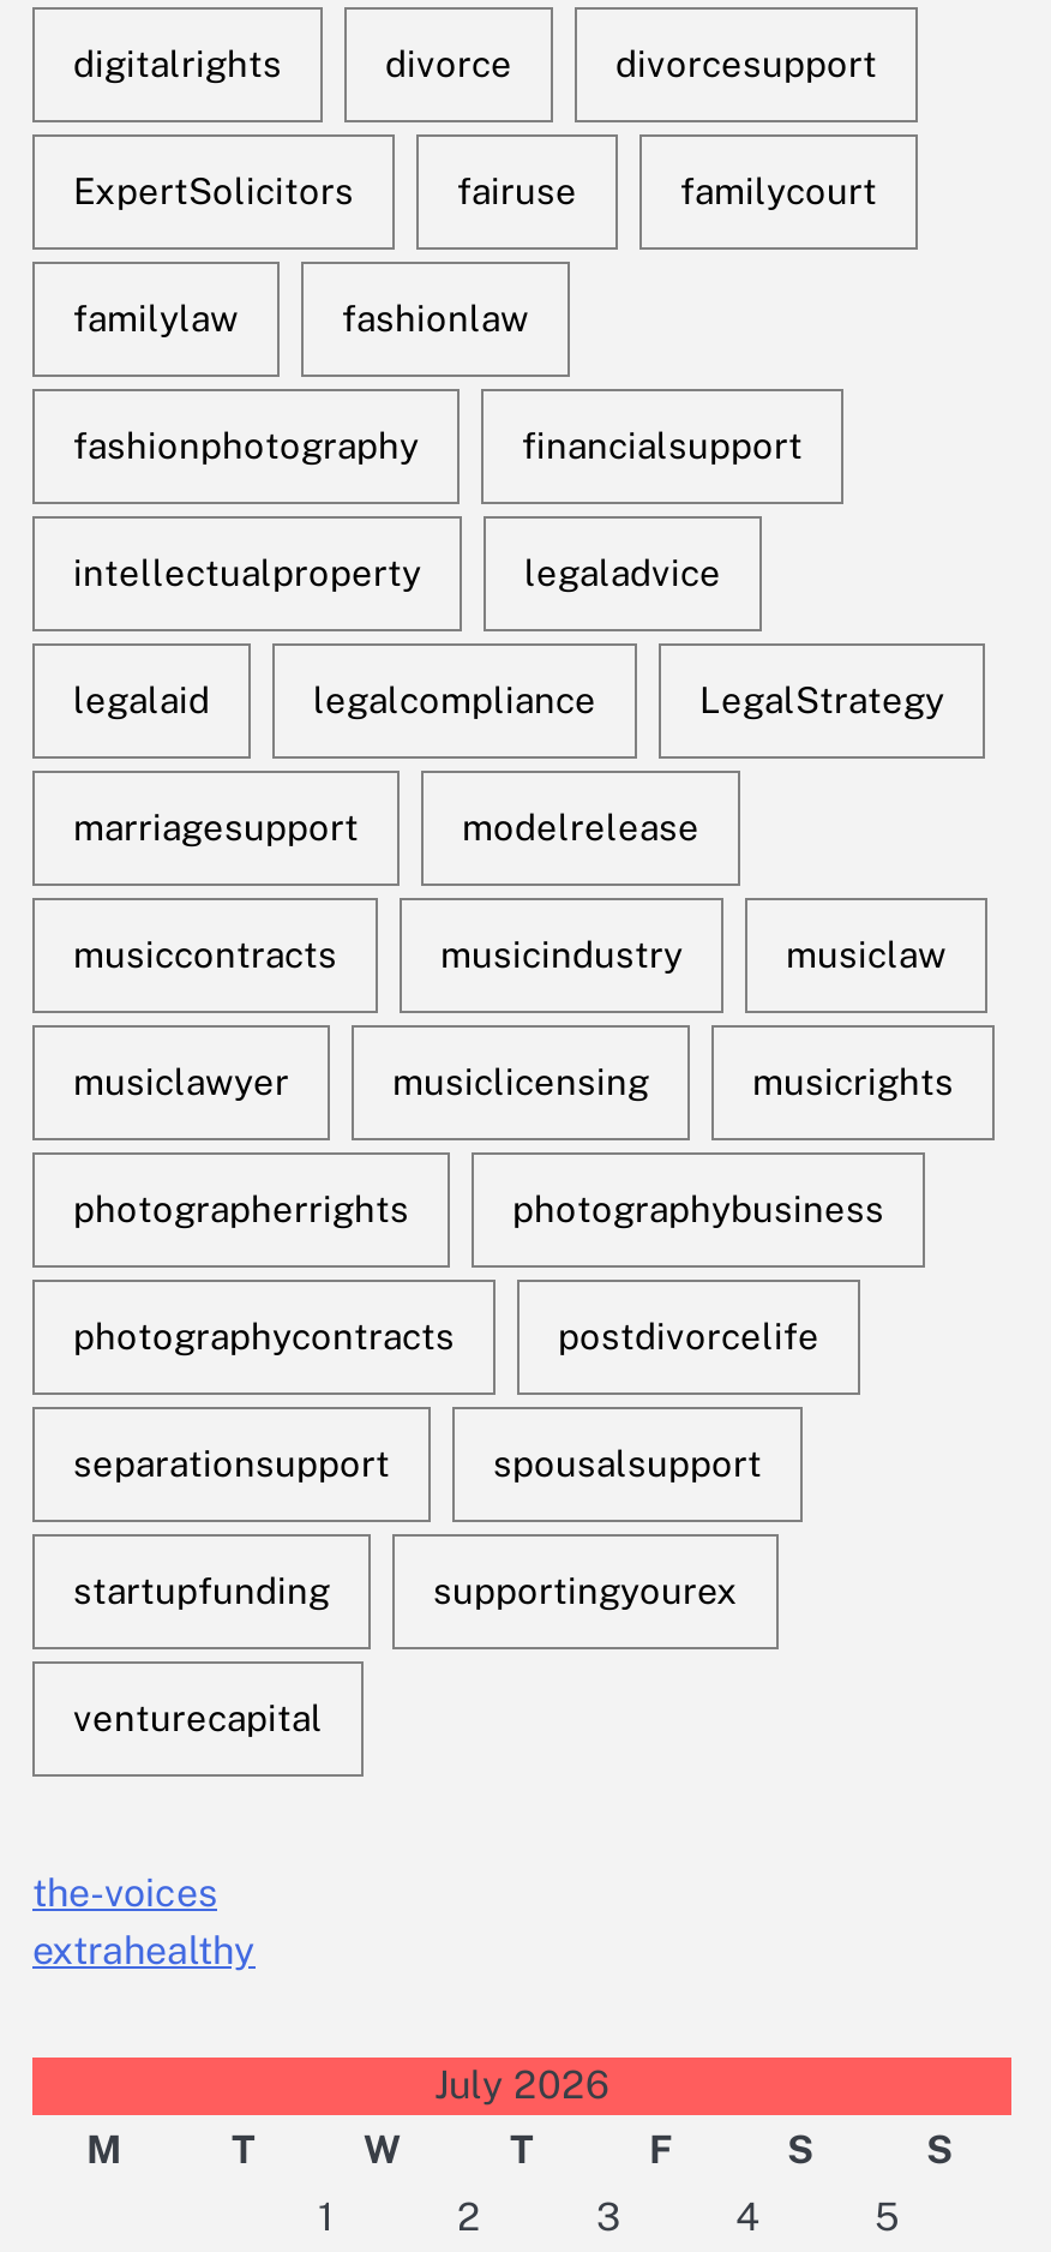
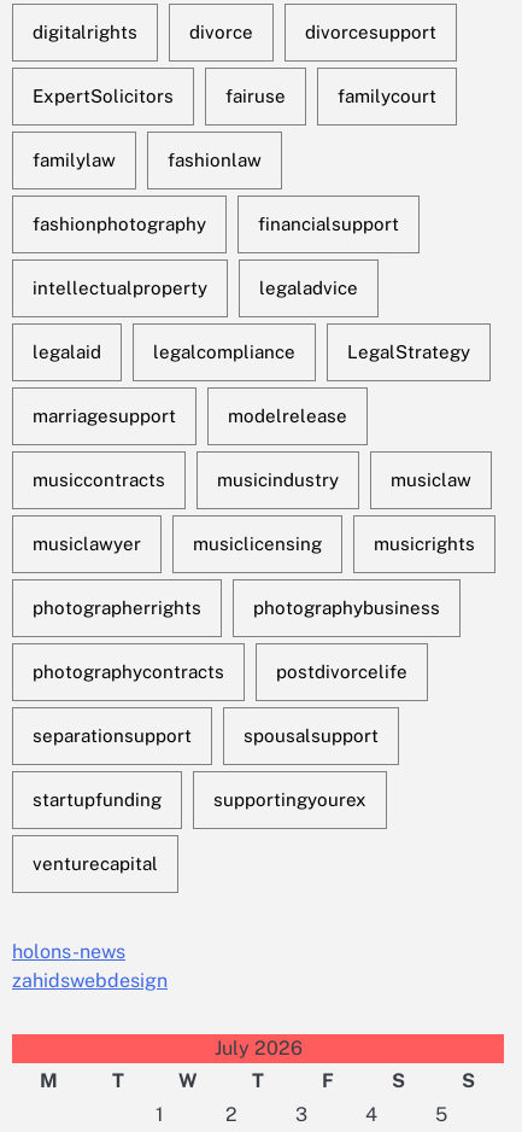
[32,1869,256,1973] the-voices | extrahealthy -> [12,940,168,992] holons-news | zahidswebdesign

